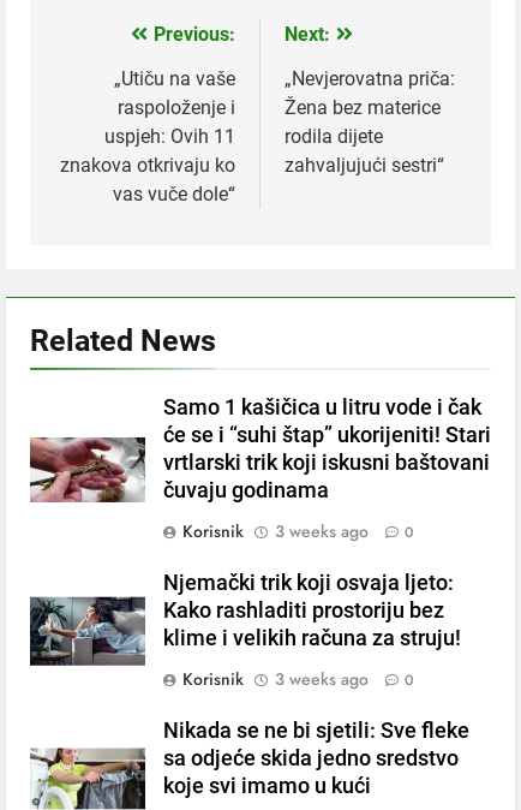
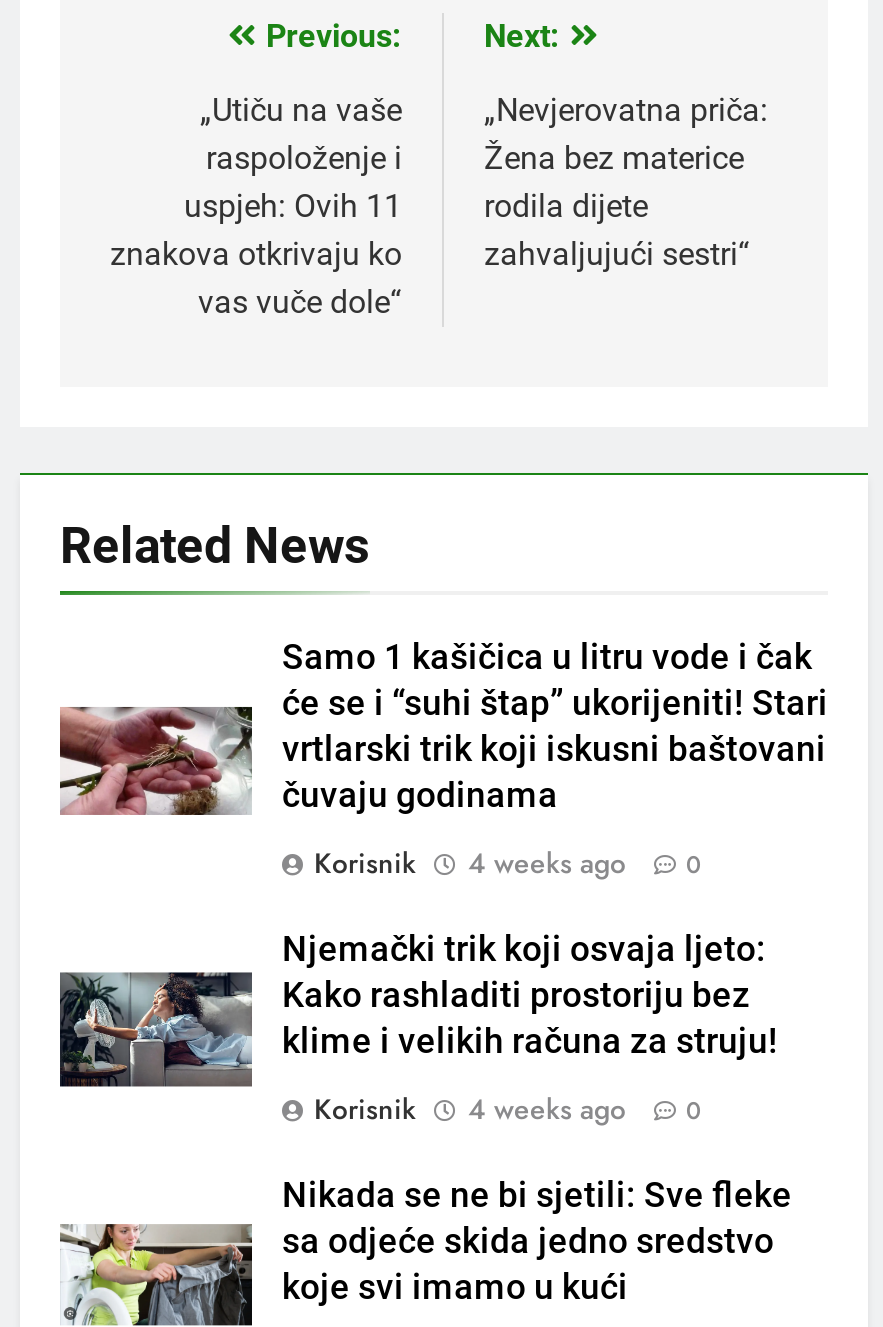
[182,519,414,543] Korisnik 3 weeks ago 0 -> [314,843,702,883] Korisnik 4 weeks ago 0
[182,667,414,691] Korisnik 3 weeks ago 0 -> [314,1089,702,1129] Korisnik 4 weeks ago 0

